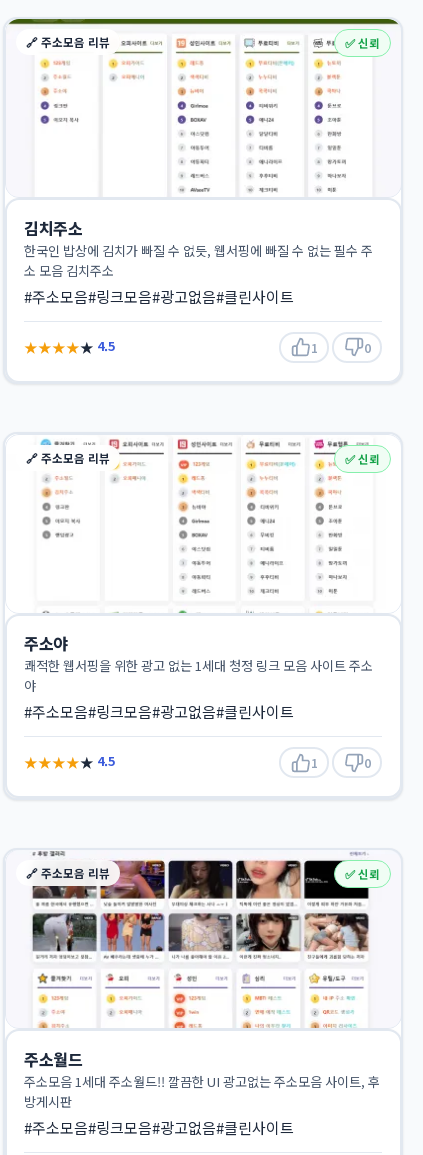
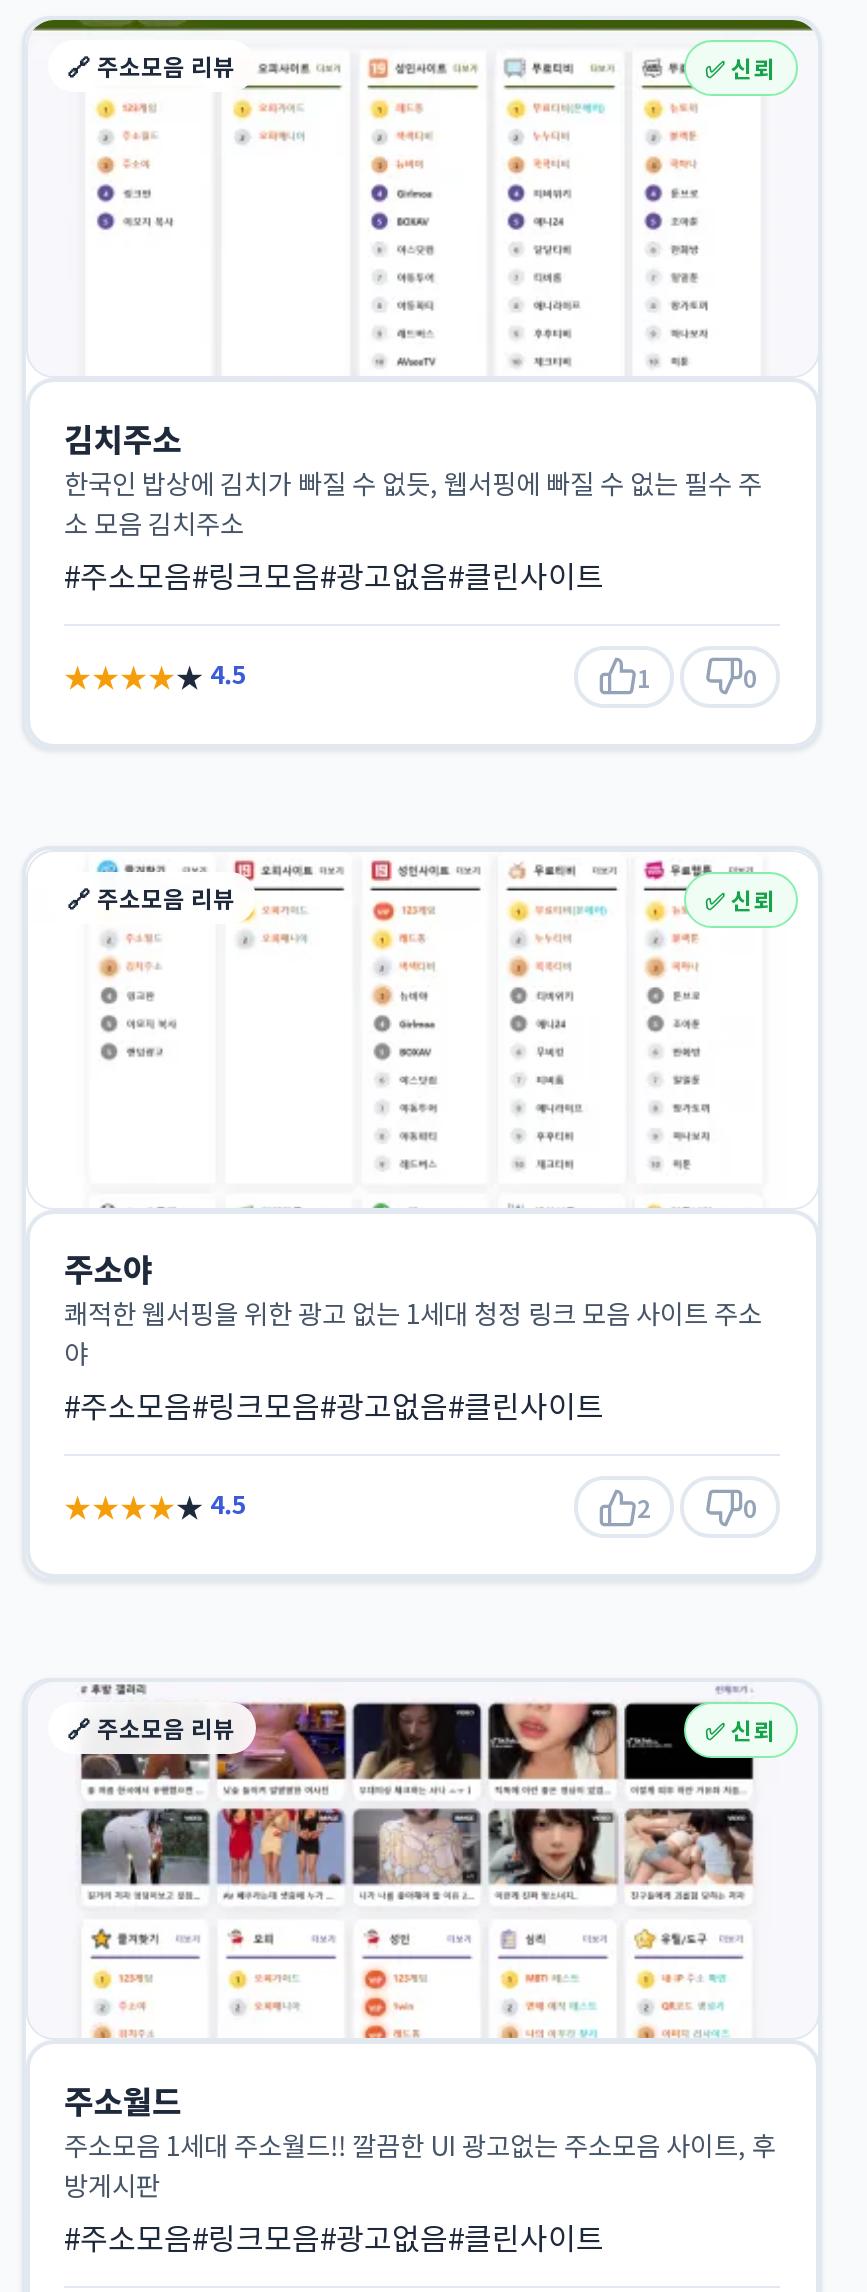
[310,754,317,771] 1 -> [637,1490,651,1524] 2

